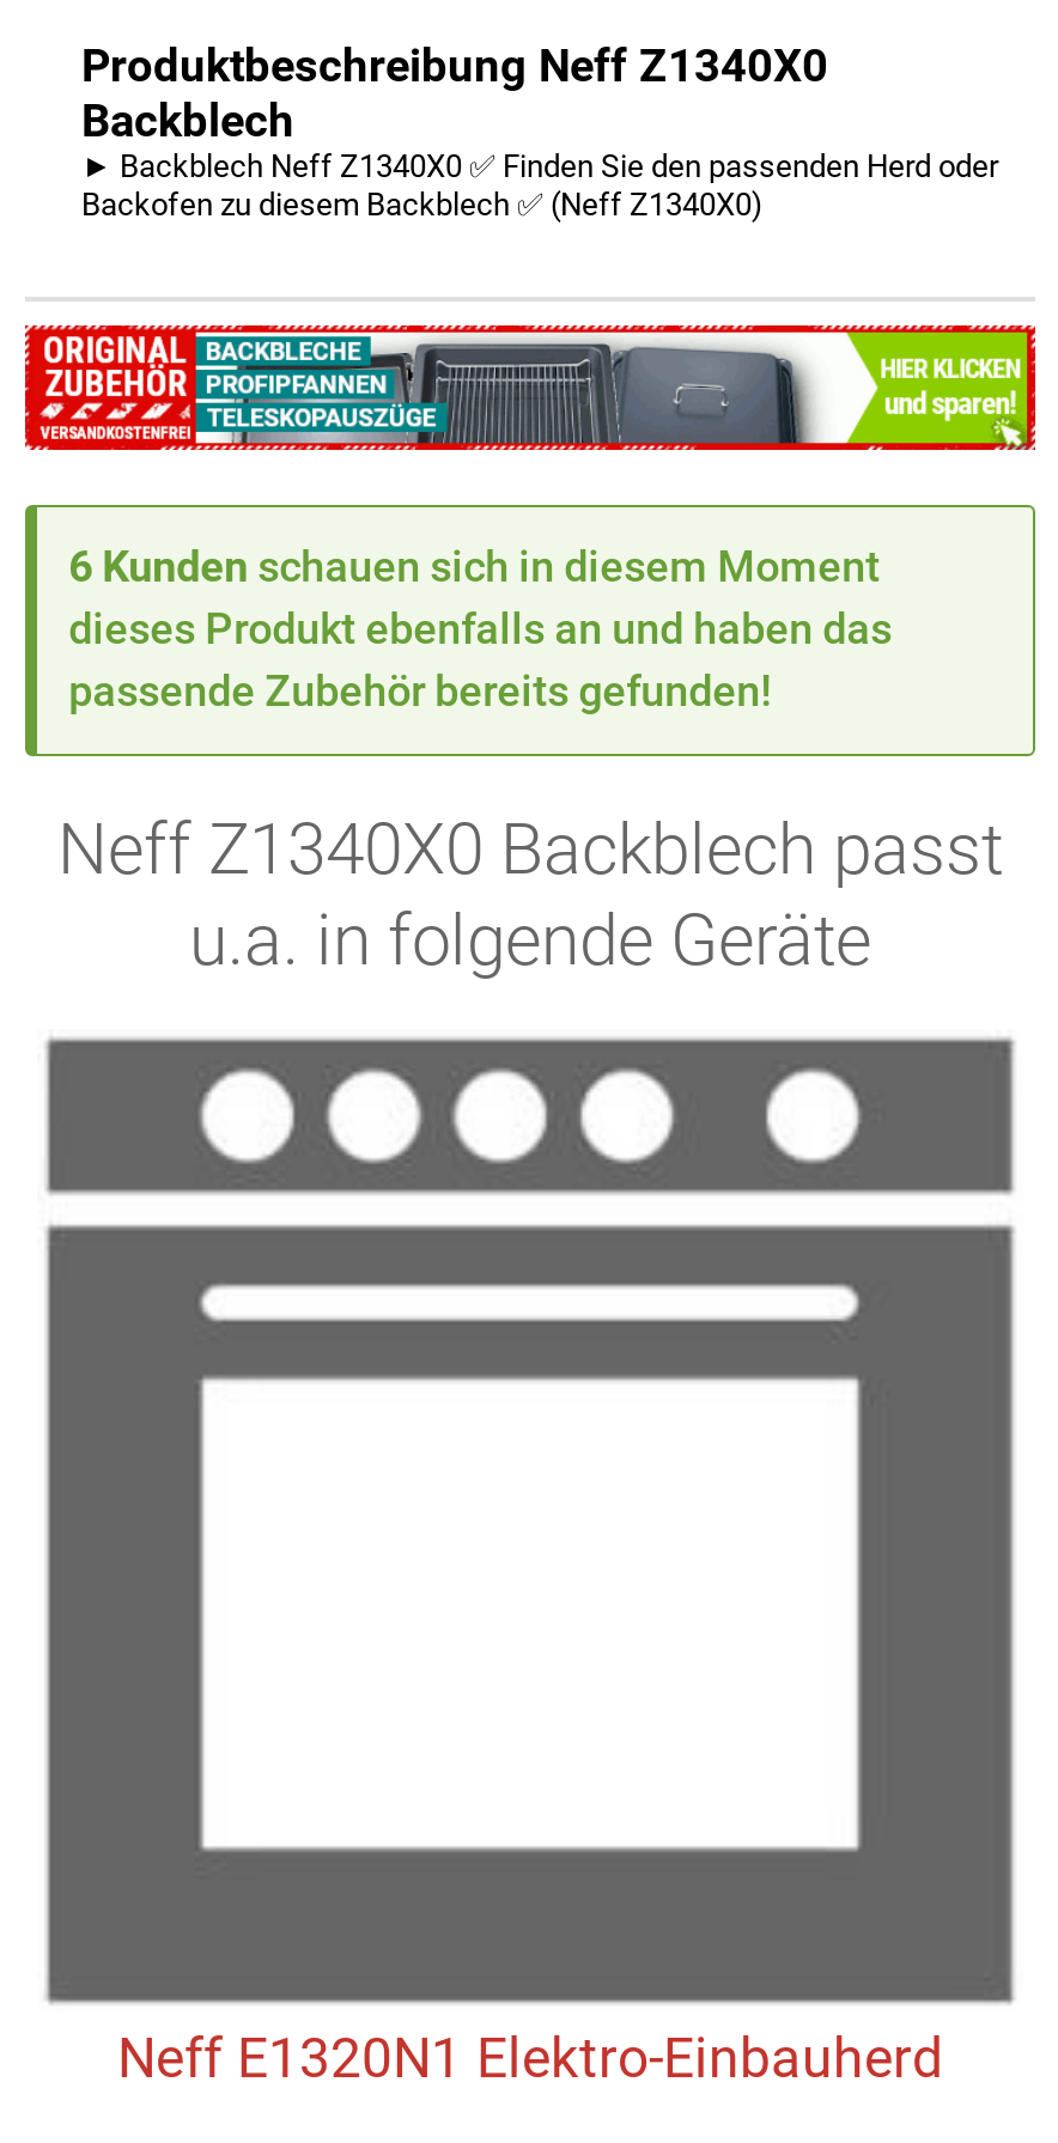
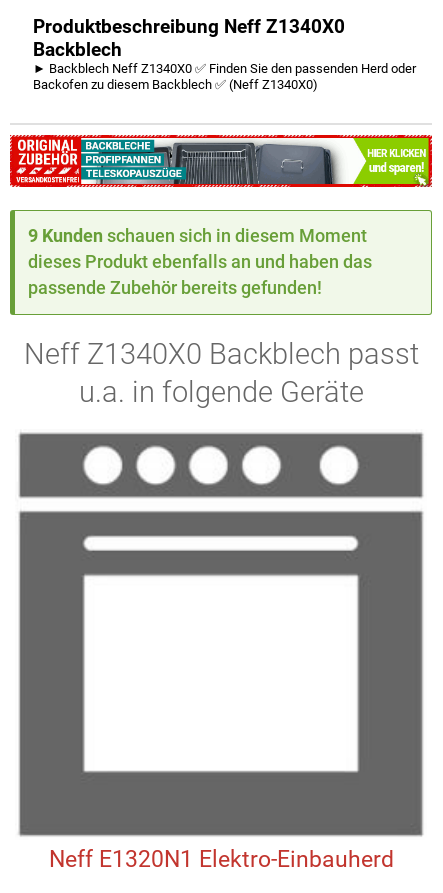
[68,542,880,592] 6 Kunden schauen sich in diesem Moment -> [28,225,367,246] 9 Kunden schauen sich in diesem Moment

